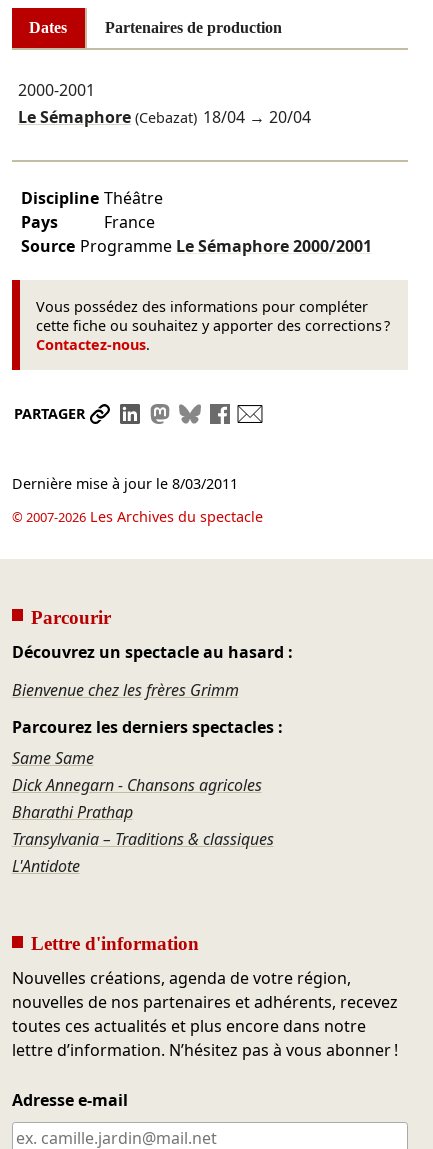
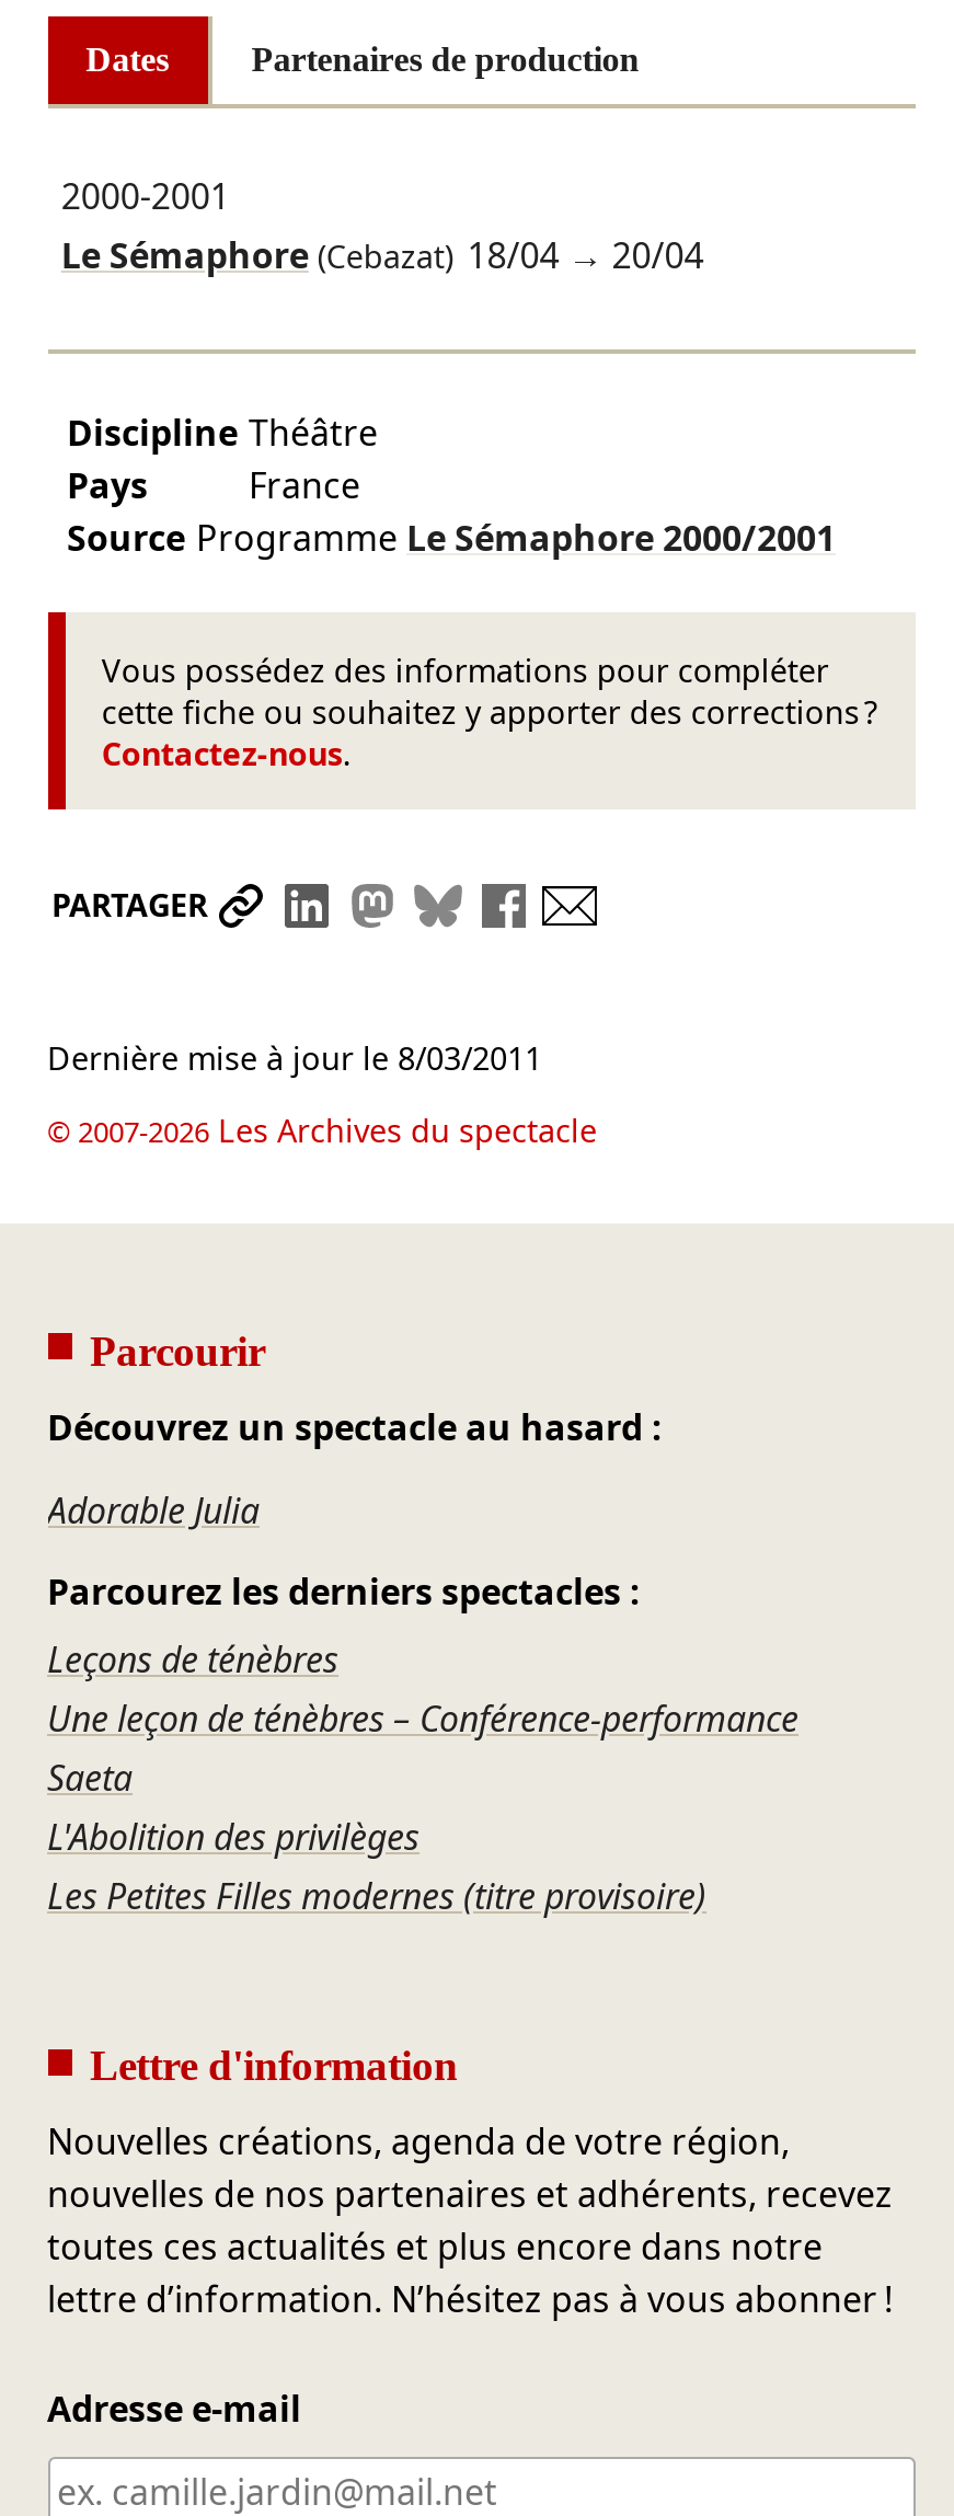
[11,679,238,701] Bienvenue chez les frères Grimm -> [47,1487,260,1536] Adorable Julia
[11,747,273,877] Same Same | Dick Annegarn - Chansons agricoles | Bharathi Prathap | Transylvania – Traditions & classiques | L'Antidote -> [47,1636,798,1921] Leçons de ténèbres | Une leçon de ténèbres – Conférence-performance | Saeta | L'Abolition des privilèges | Les Petites Filles modernes (titre provisoire)

